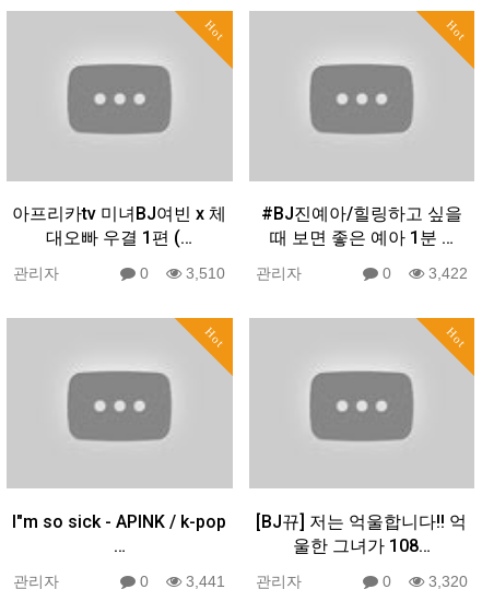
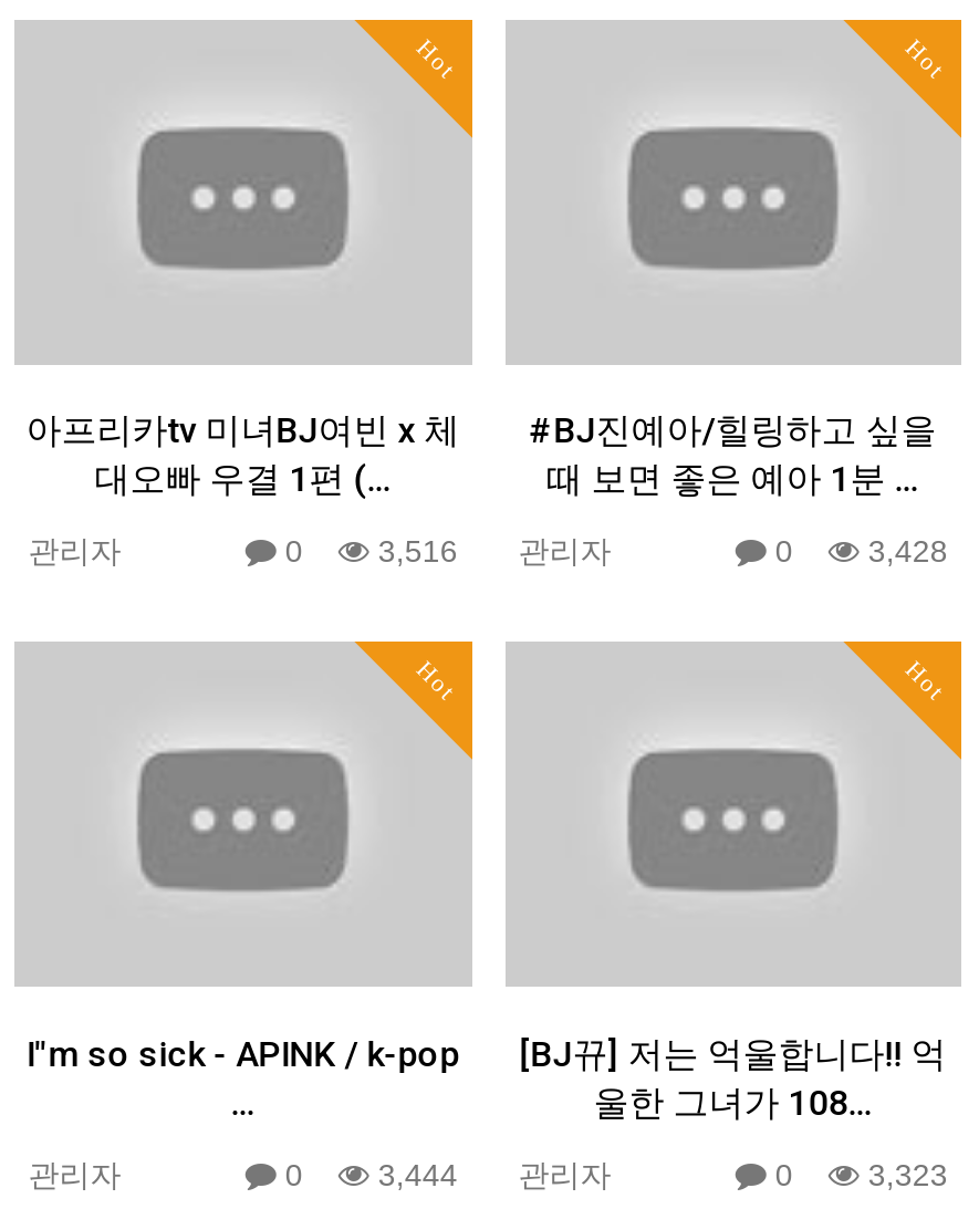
[136,265,301,282] 0 3,510 관리자 -> [276,534,611,569] 0 3,516 관리자
[378,265,468,282] 0 3,422 -> [766,534,948,569] 0 3,428
[136,572,301,590] 0 3,441 관리자 -> [276,1156,611,1191] 0 3,444 관리자
[378,572,468,590] 0 3,320 -> [766,1156,948,1191] 0 3,323

